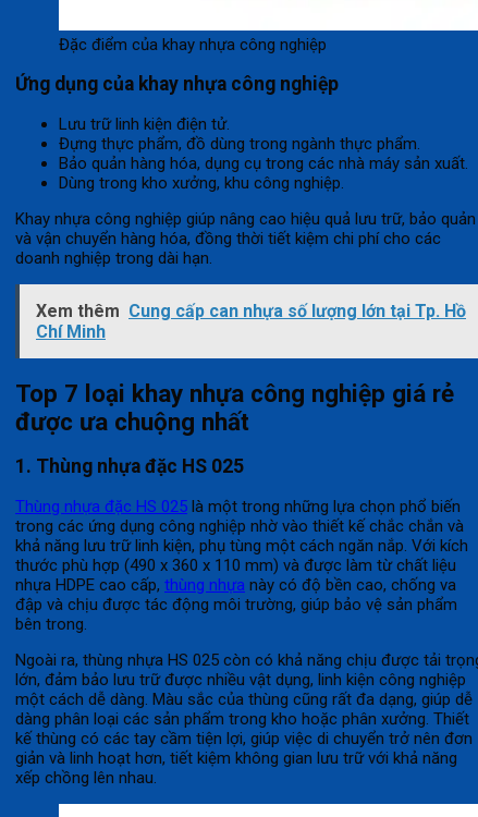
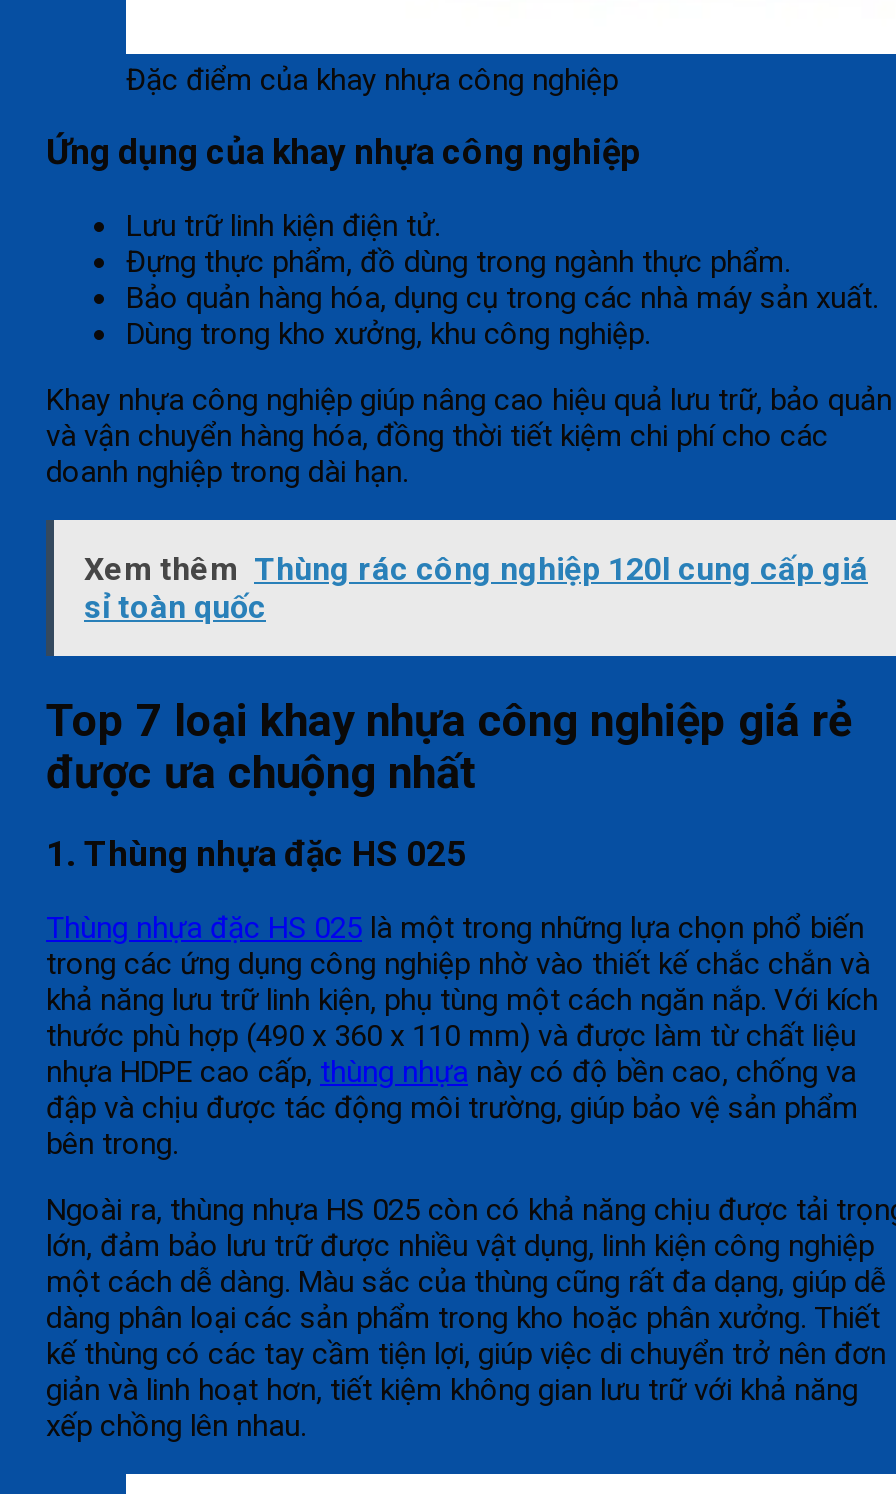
[36,301,466,342] Xem thêm Cung cấp can nhựa số lượng lớn tại Tp. Hồ | Chí Minh -> [84,550,868,626] Xem thêm Thùng rác công nghiệp 120l cung cấp giá | sỉ toàn quốc

